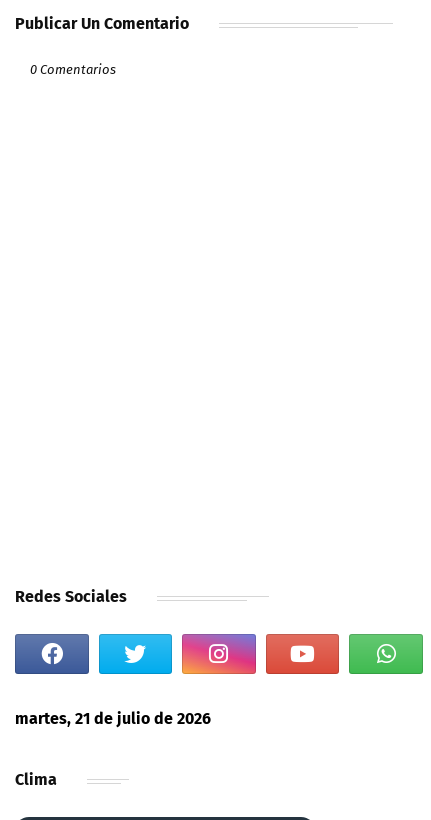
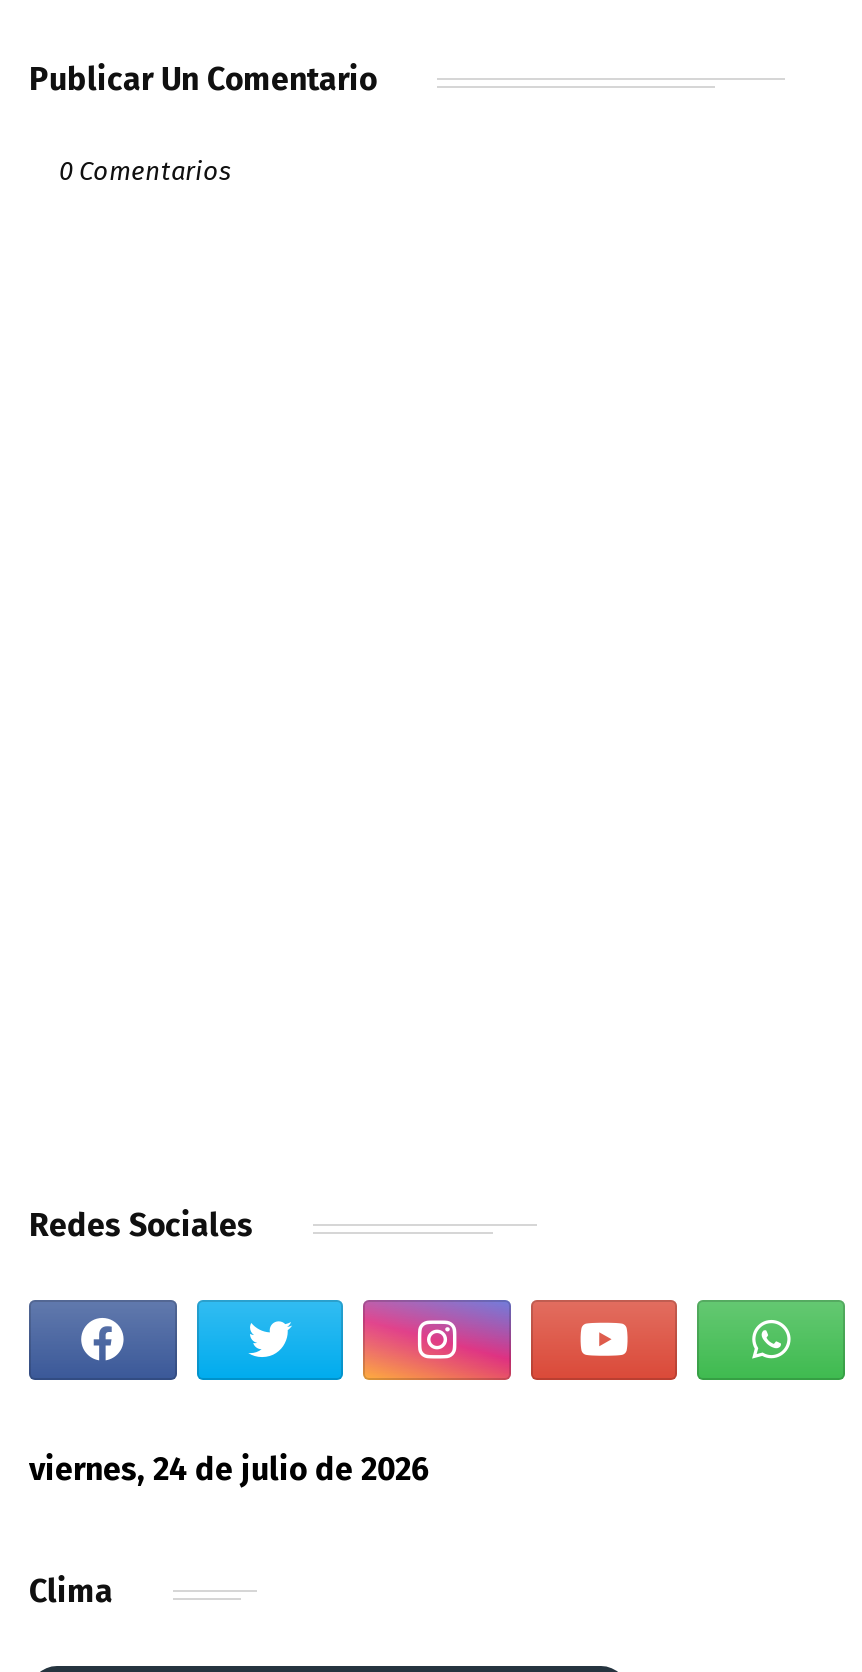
[15,709,211,728] martes, 21 de julio de 2026 -> [29,1450,429,1488] viernes, 24 de julio de 2026

